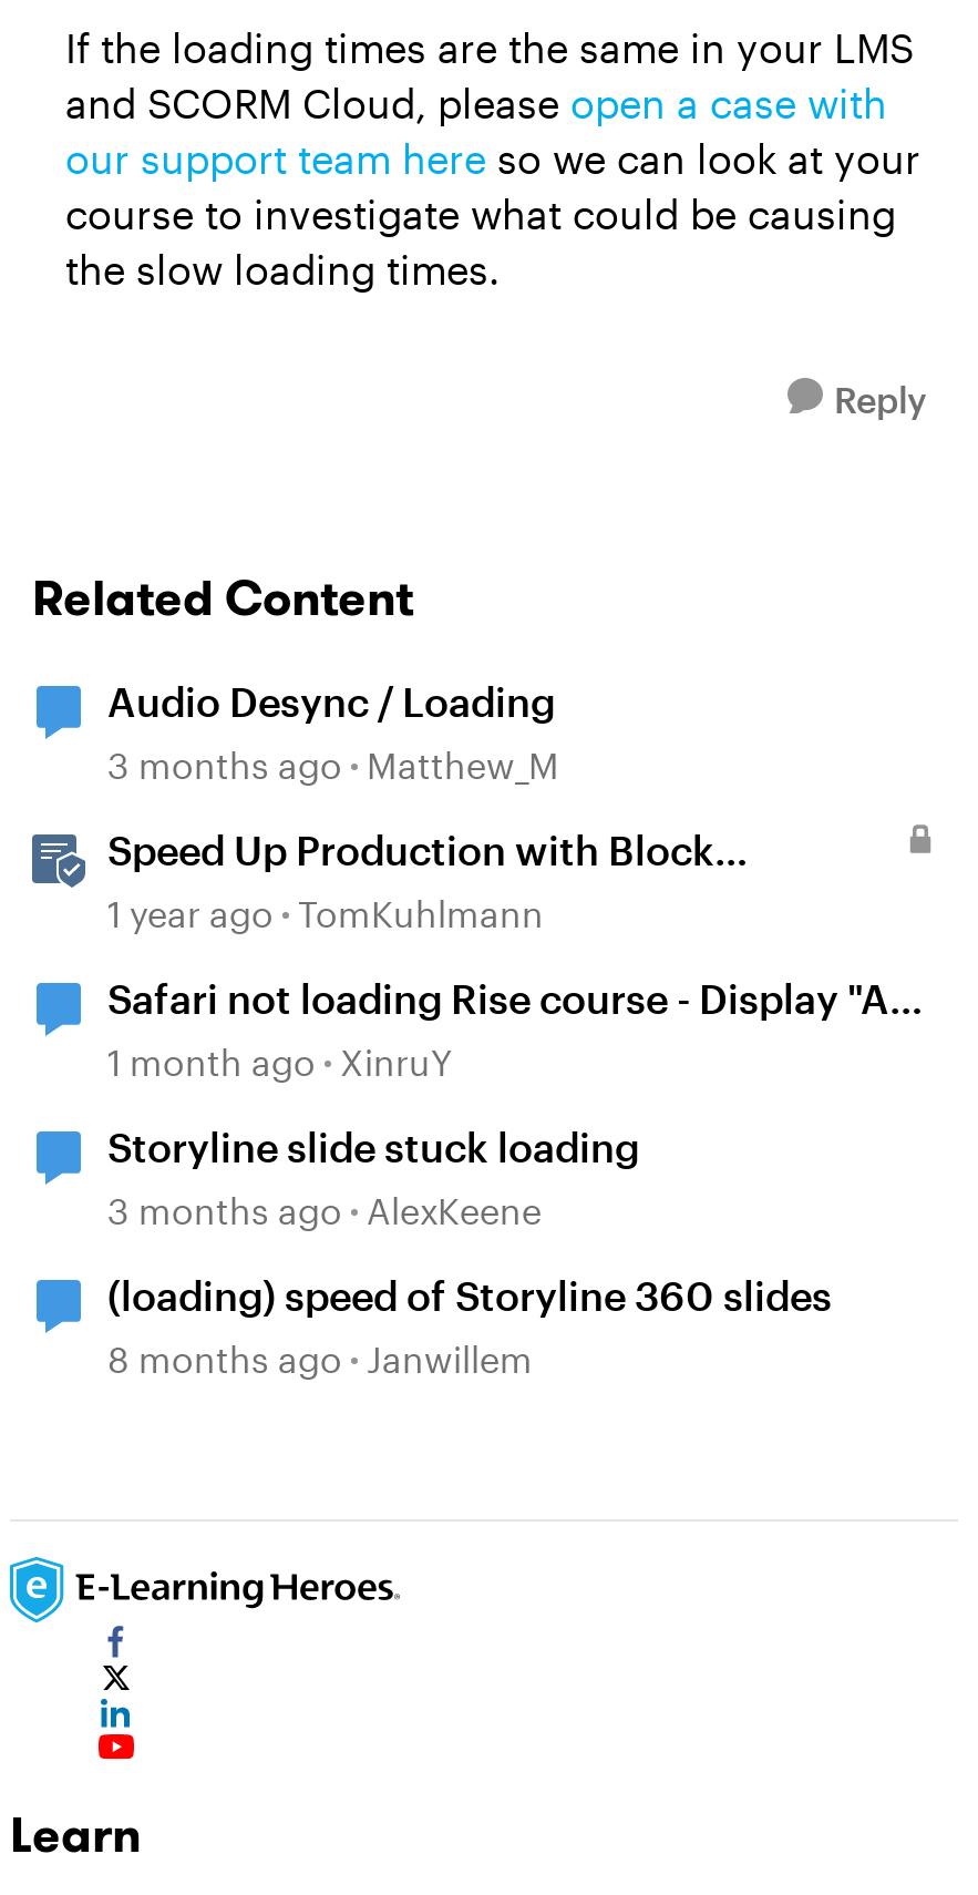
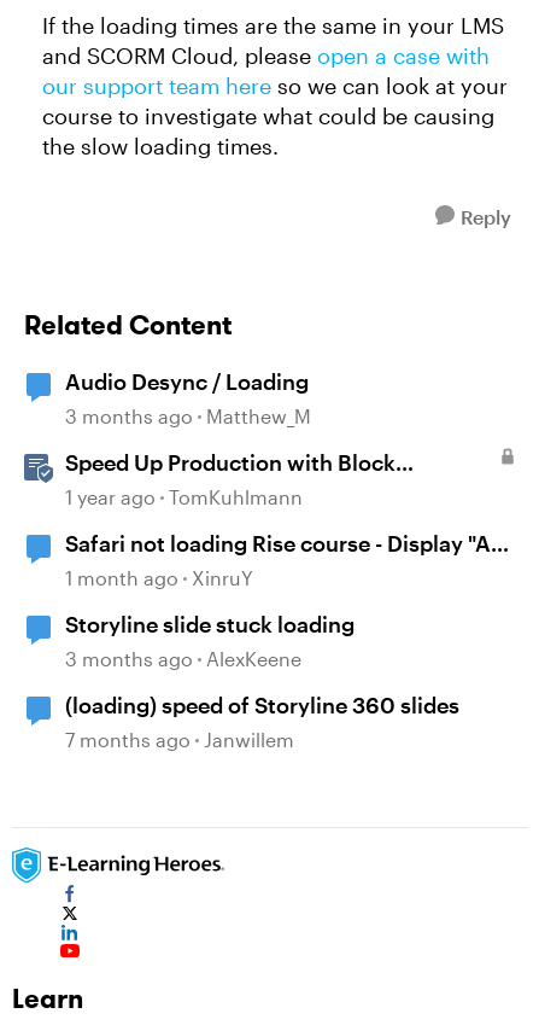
[107,1338,533,1380] 8 months ago Janwillem -> [65,728,294,751] 7 months ago Janwillem

